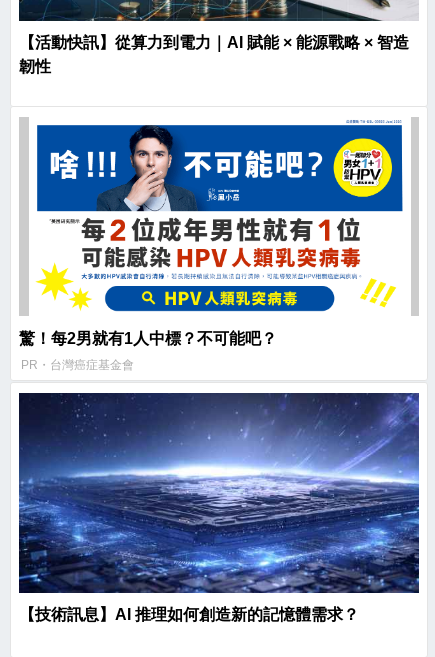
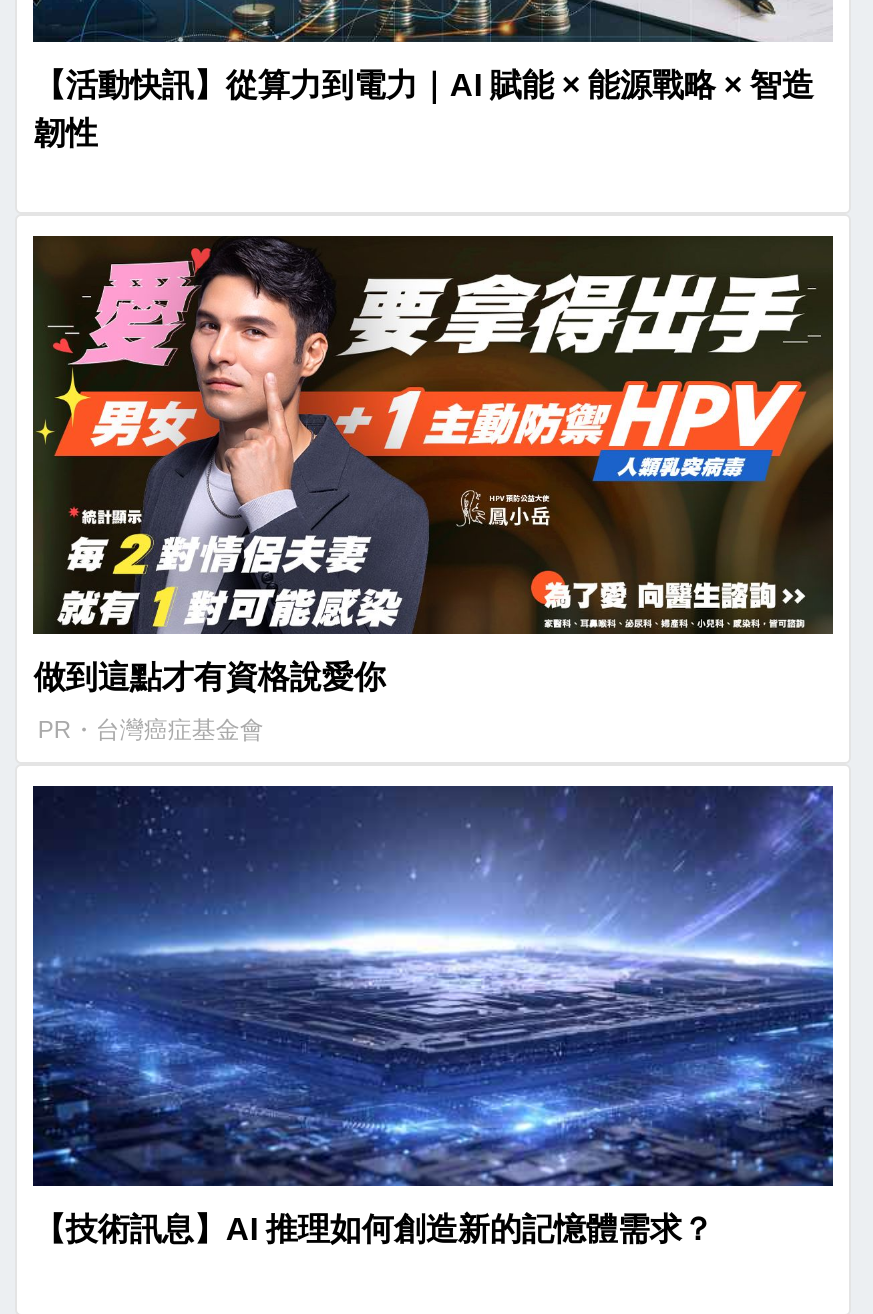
[19,118,419,347] [image] | 驚！每2男就有1人中標？不可能吧？ -> [31,234,835,694] [image] | 做到這點才有資格說愛你

